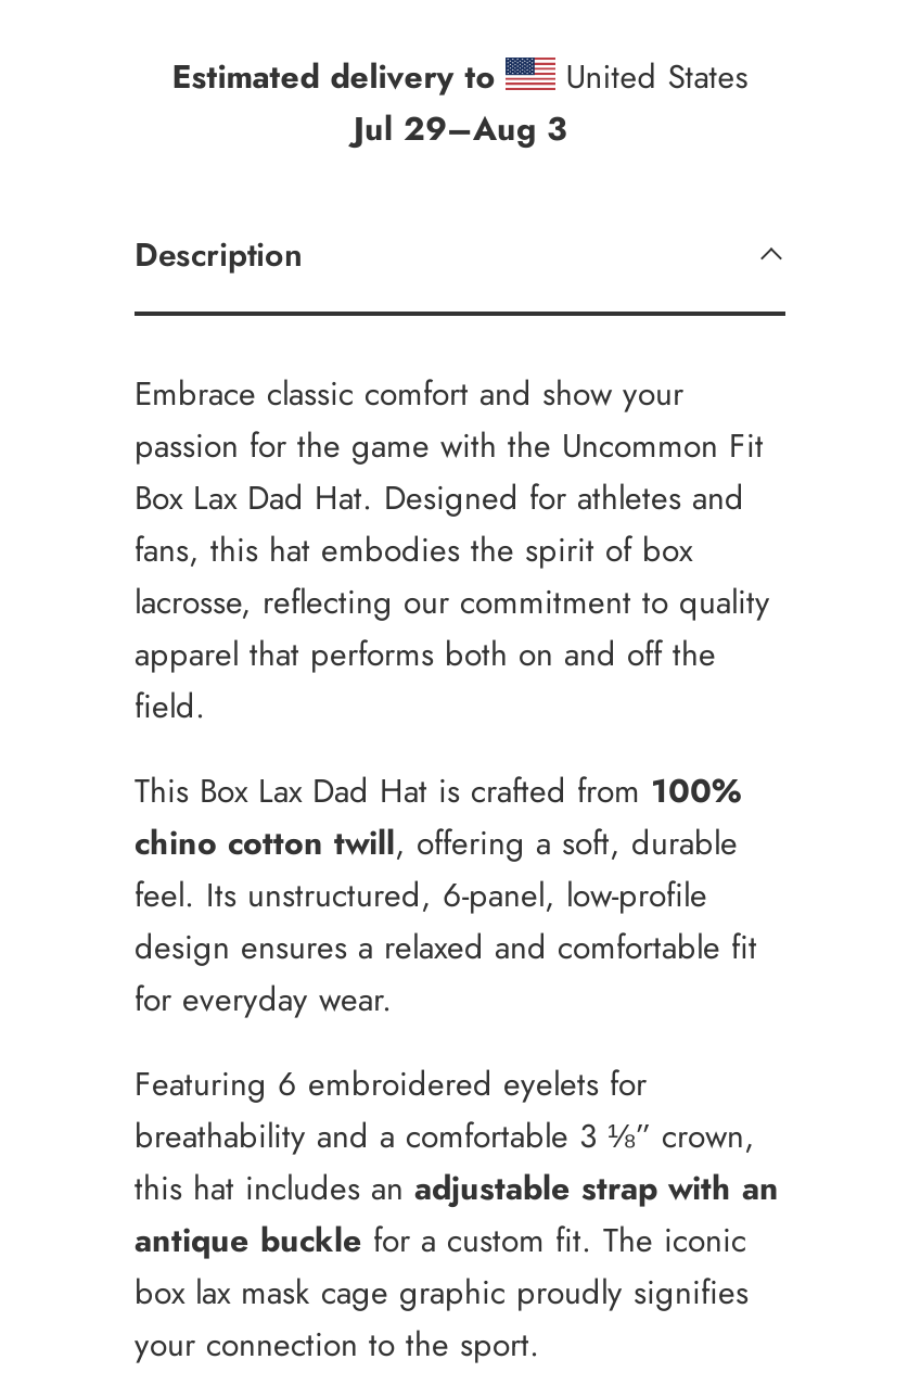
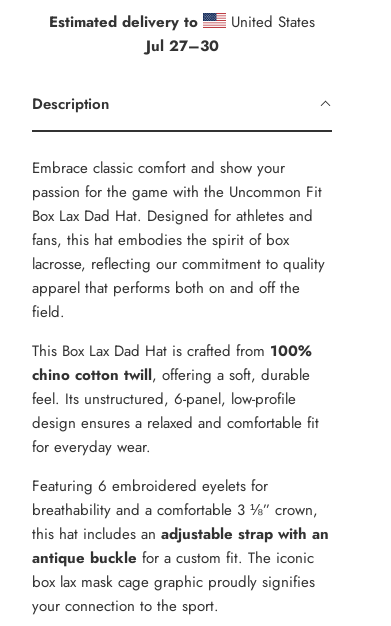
[354,104,566,152] Jul 29–Aug 3 -> [145,34,218,56] Jul 27–30

